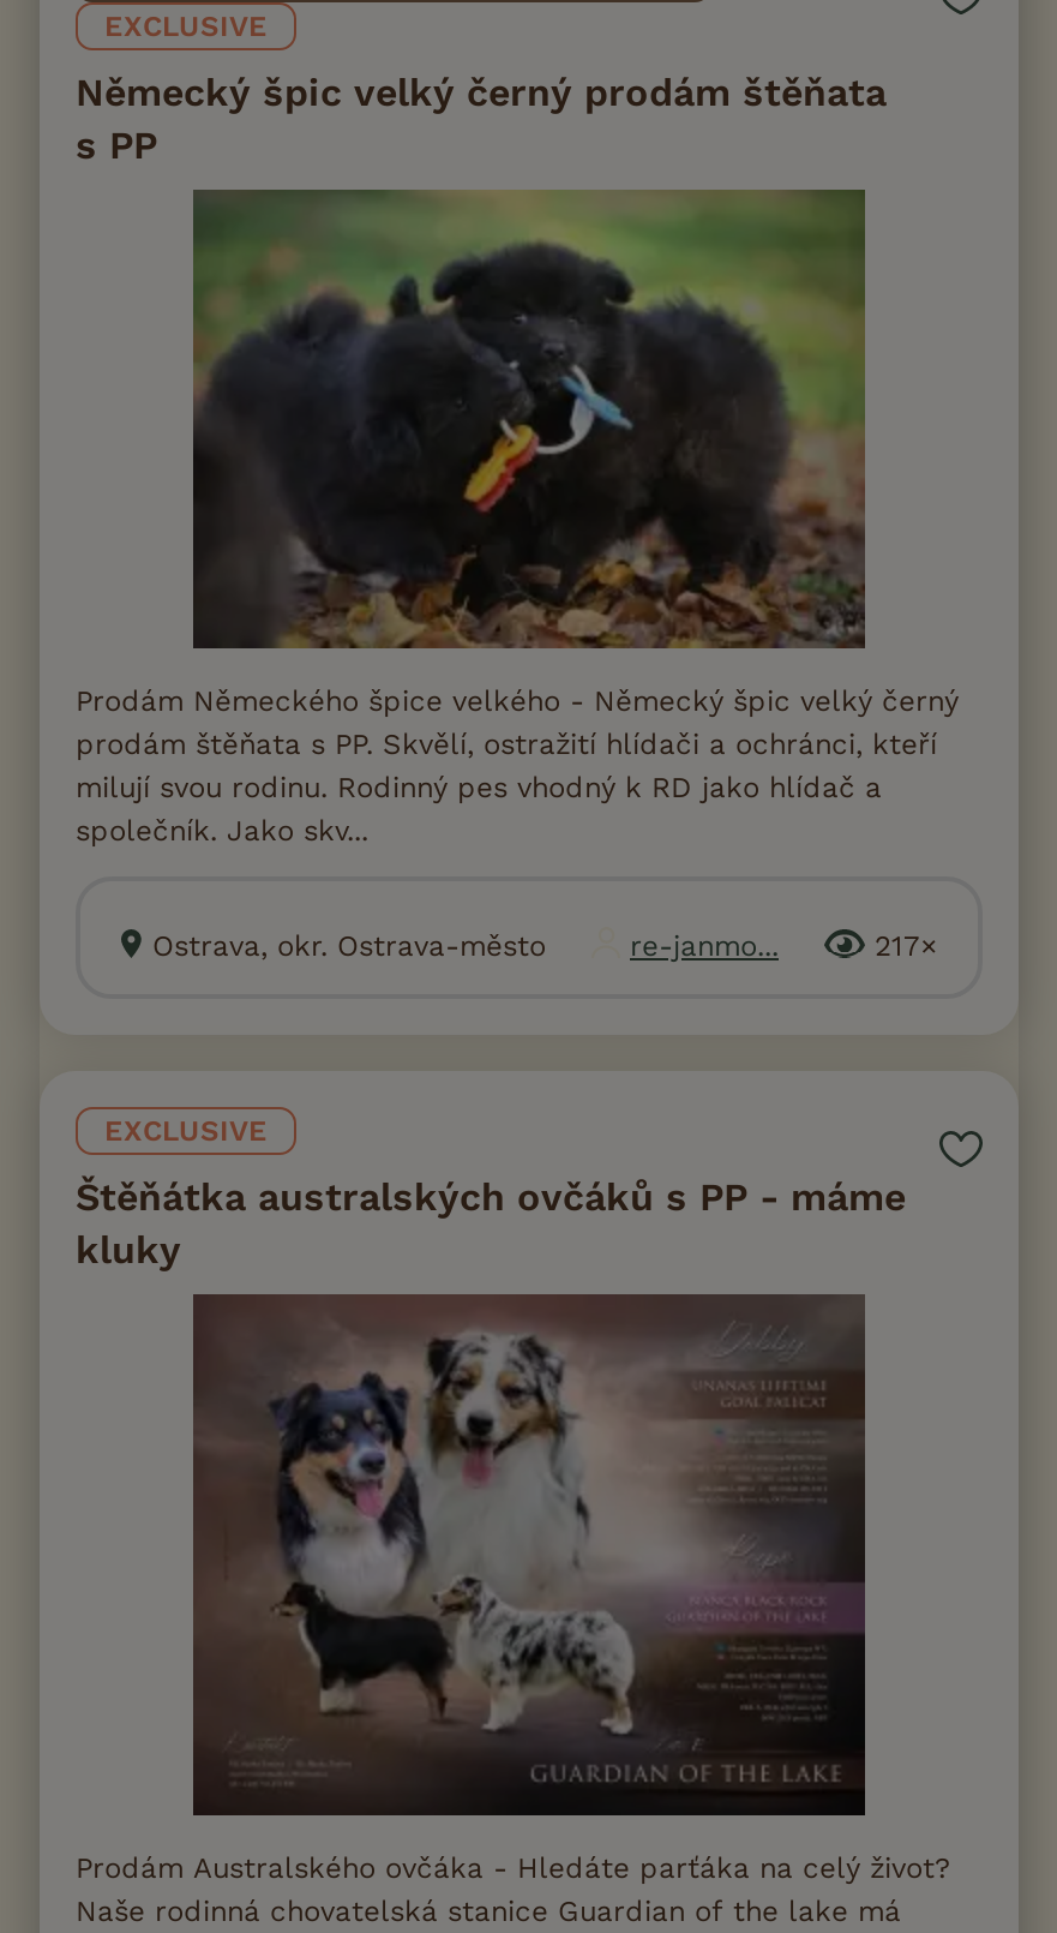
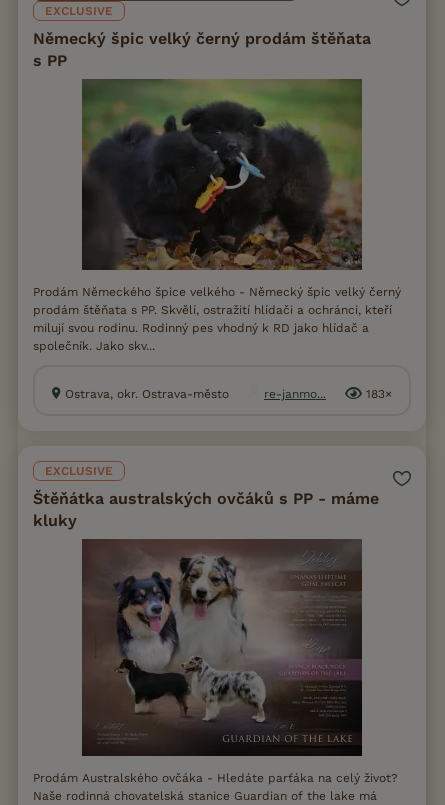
[865,929,937,963] 217× -> [362,387,392,401] 183×

